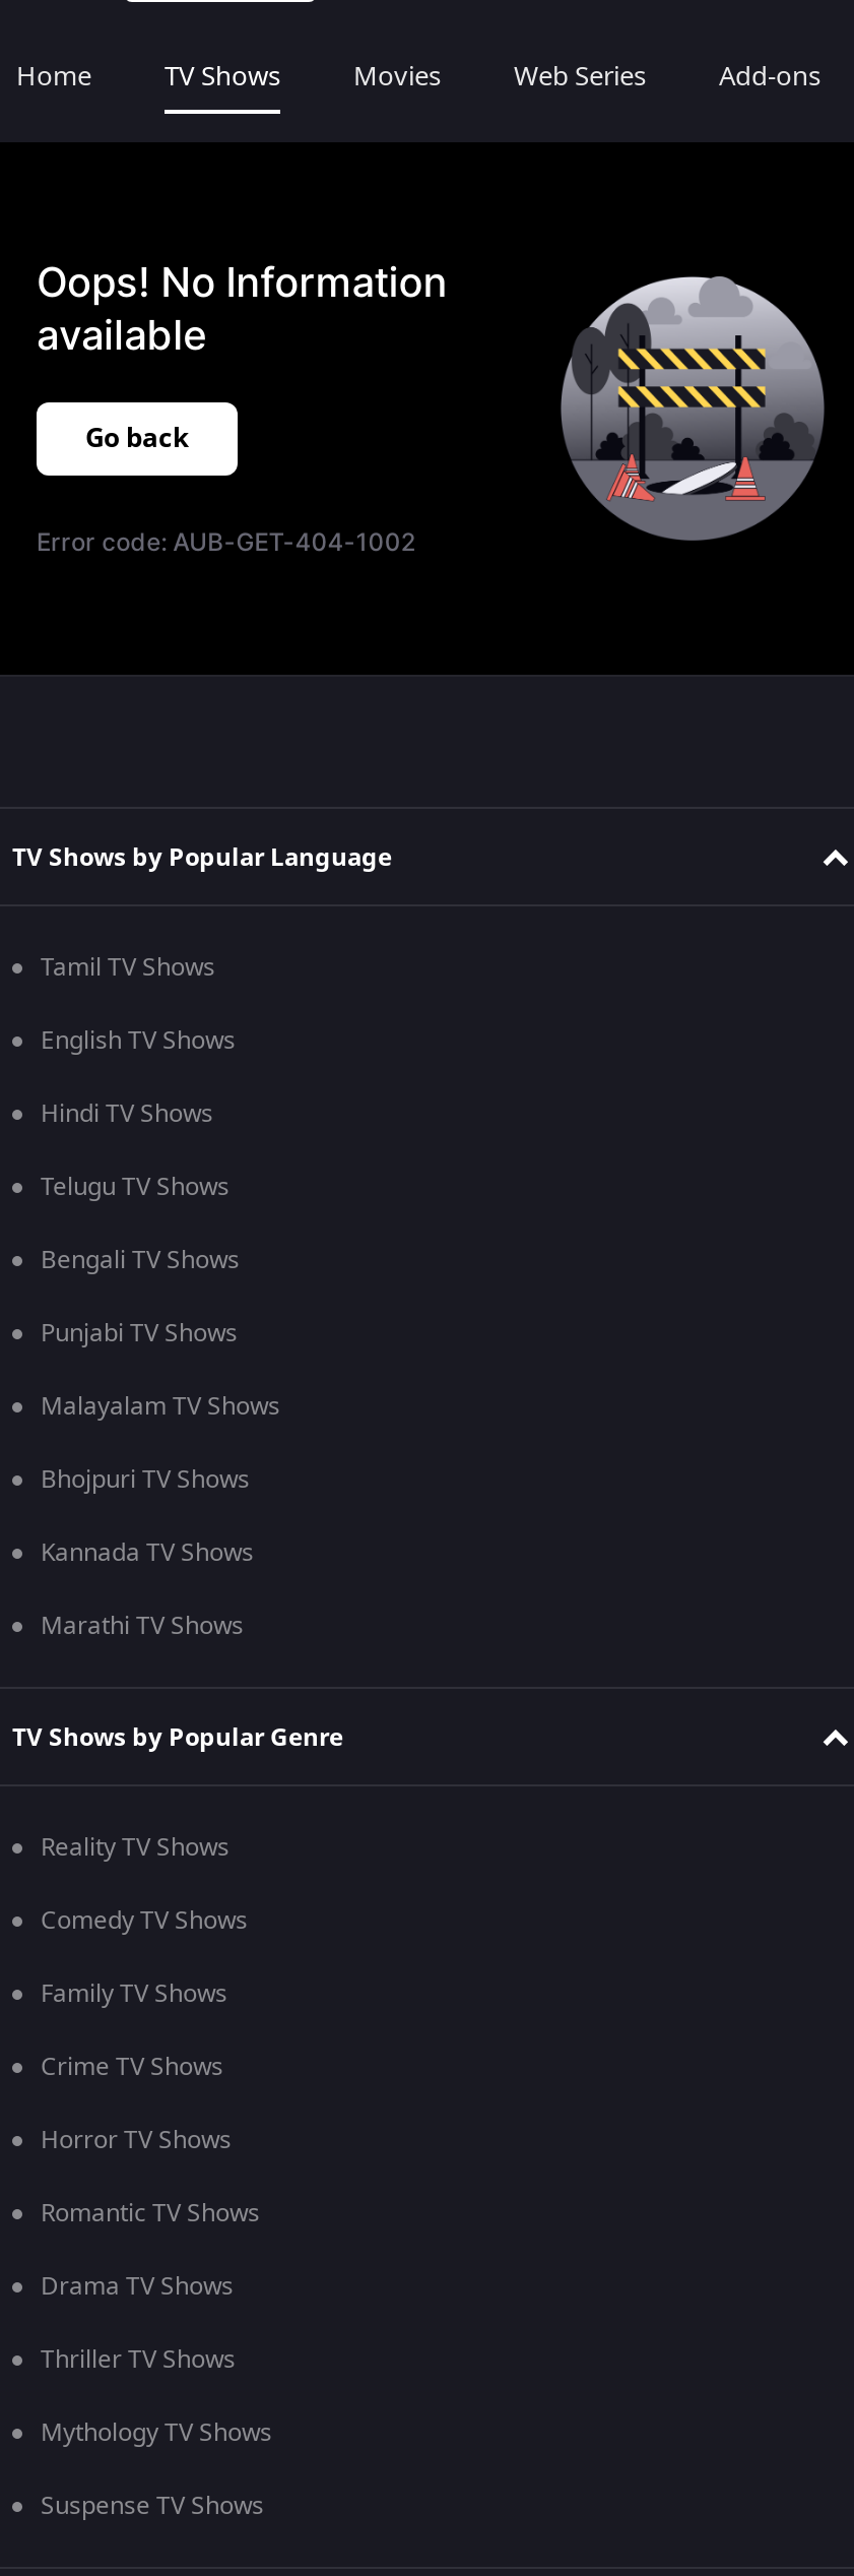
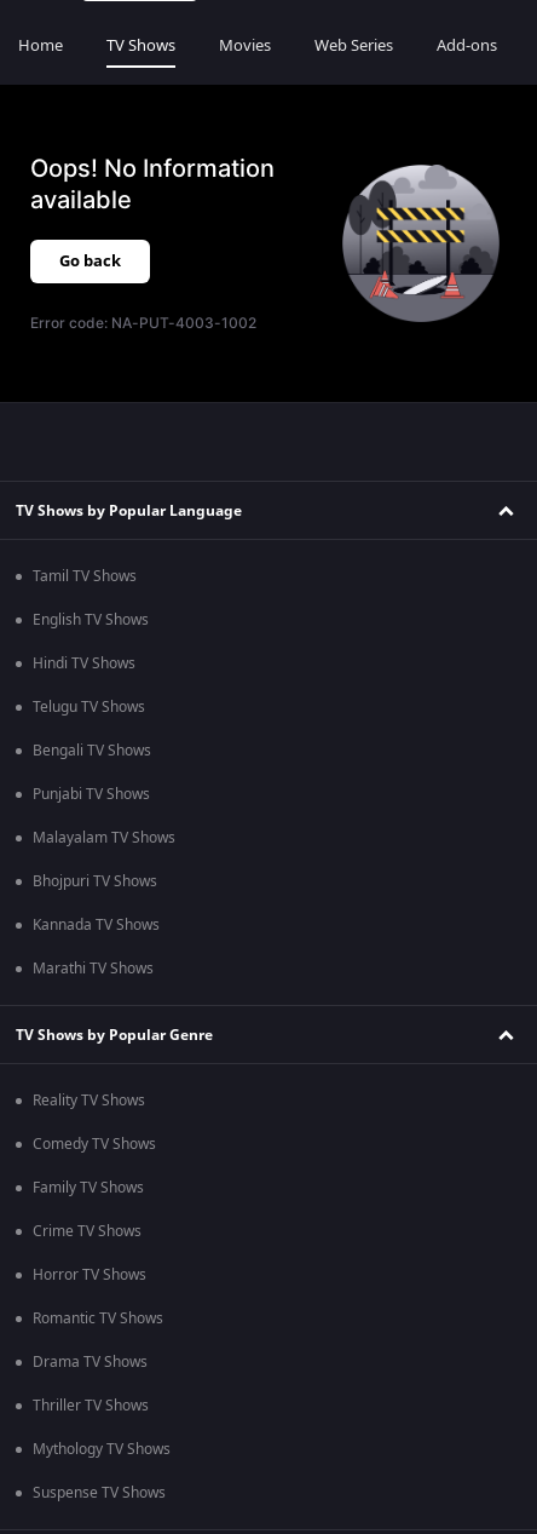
[37,526,415,557] Error code: AUB-GET-404-1002 -> [30,314,257,332] Error code: NA-PUT-4003-1002

